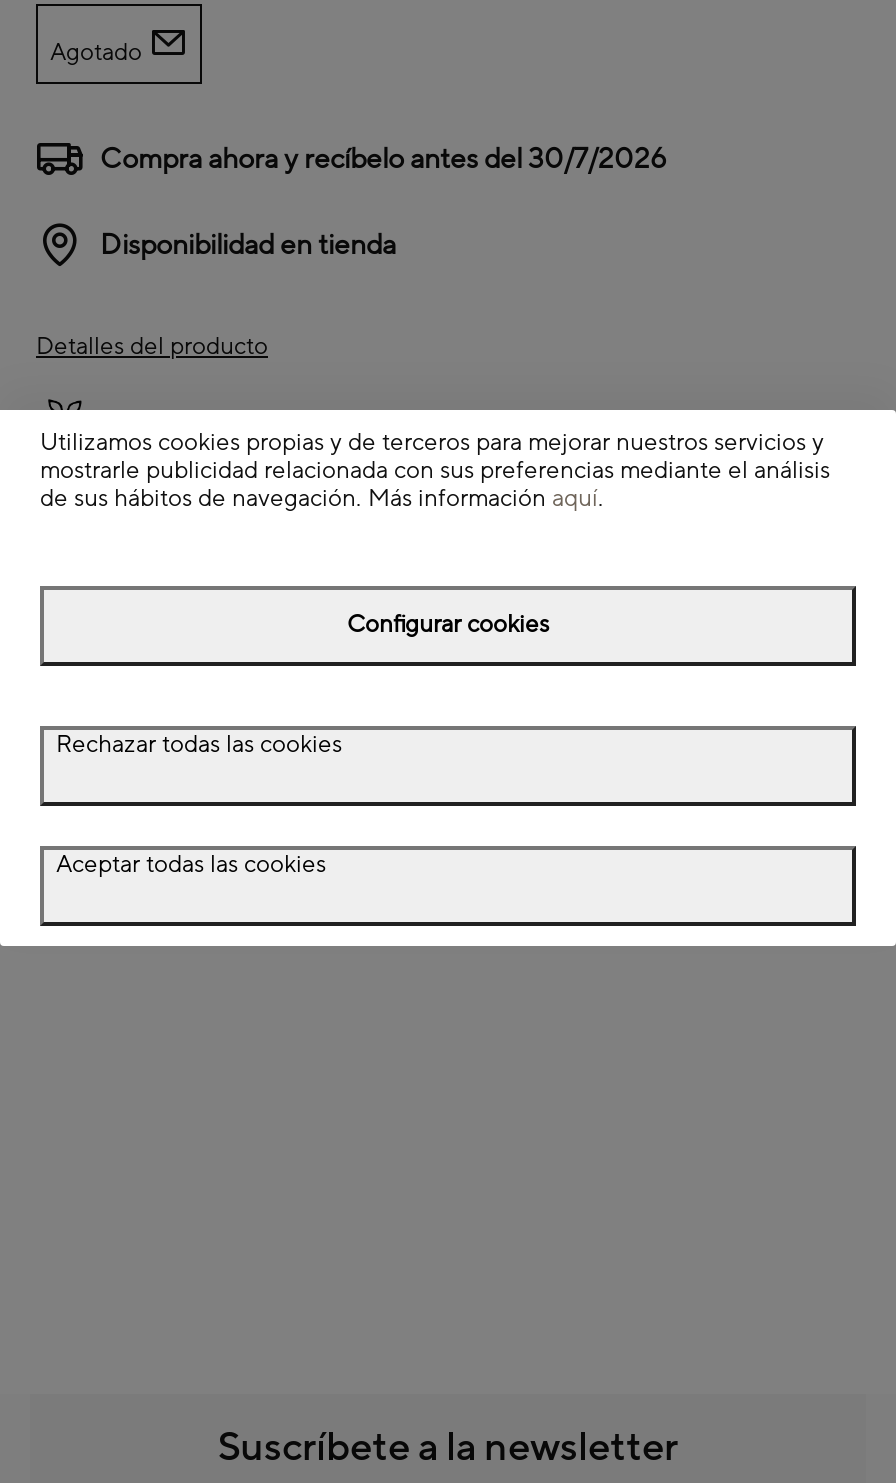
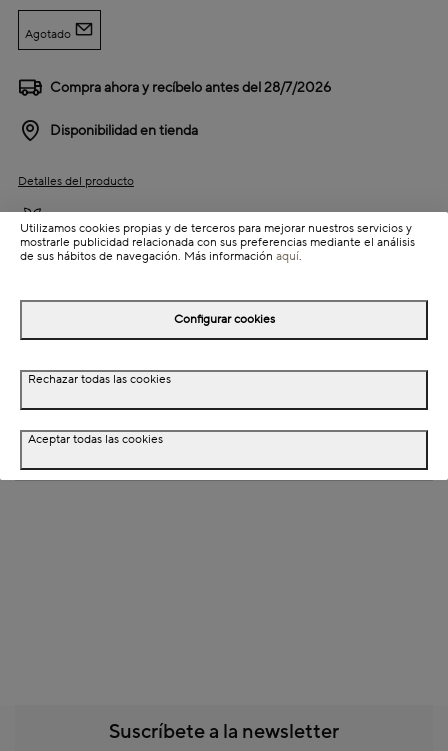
[100,142,672,178] Compra ahora y recíbelo antes del 30/7/2026 -> [50,79,334,97] Compra ahora y recíbelo antes del 28/7/2026

